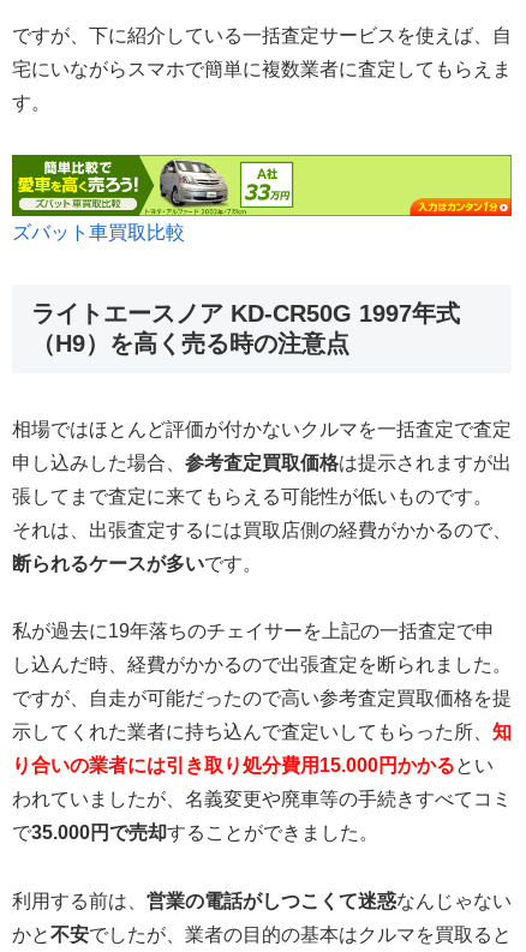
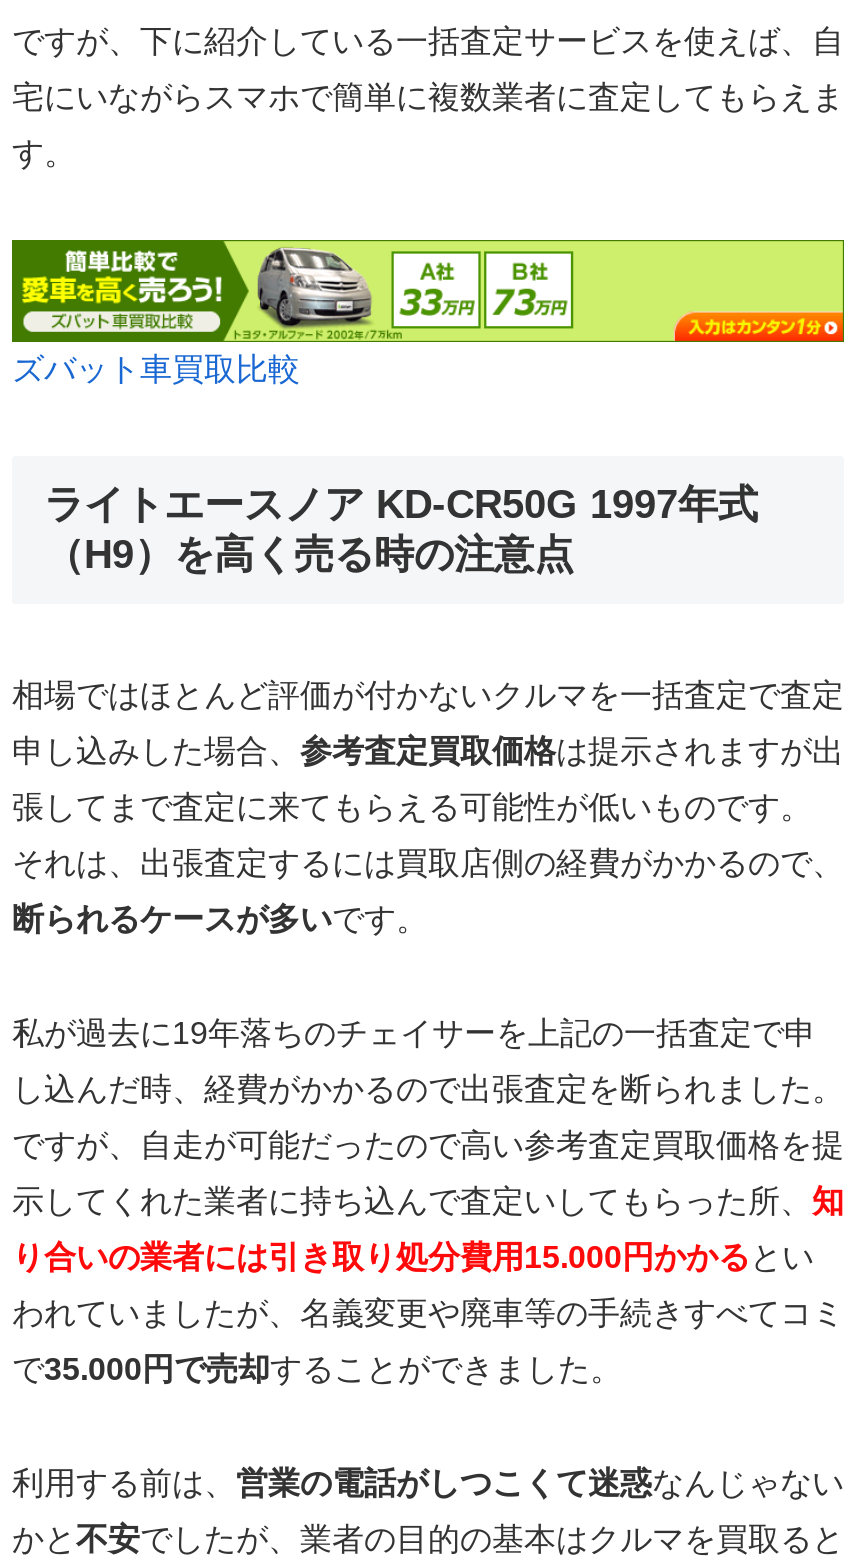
none -> [484,250,576,330] [image]

